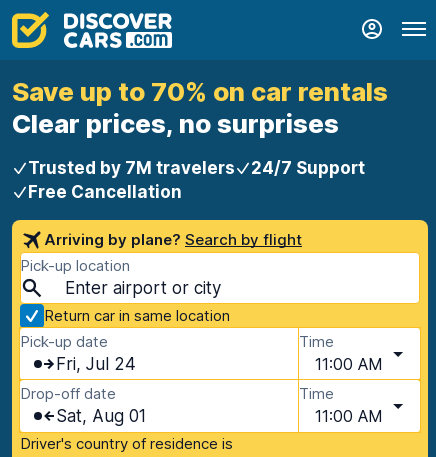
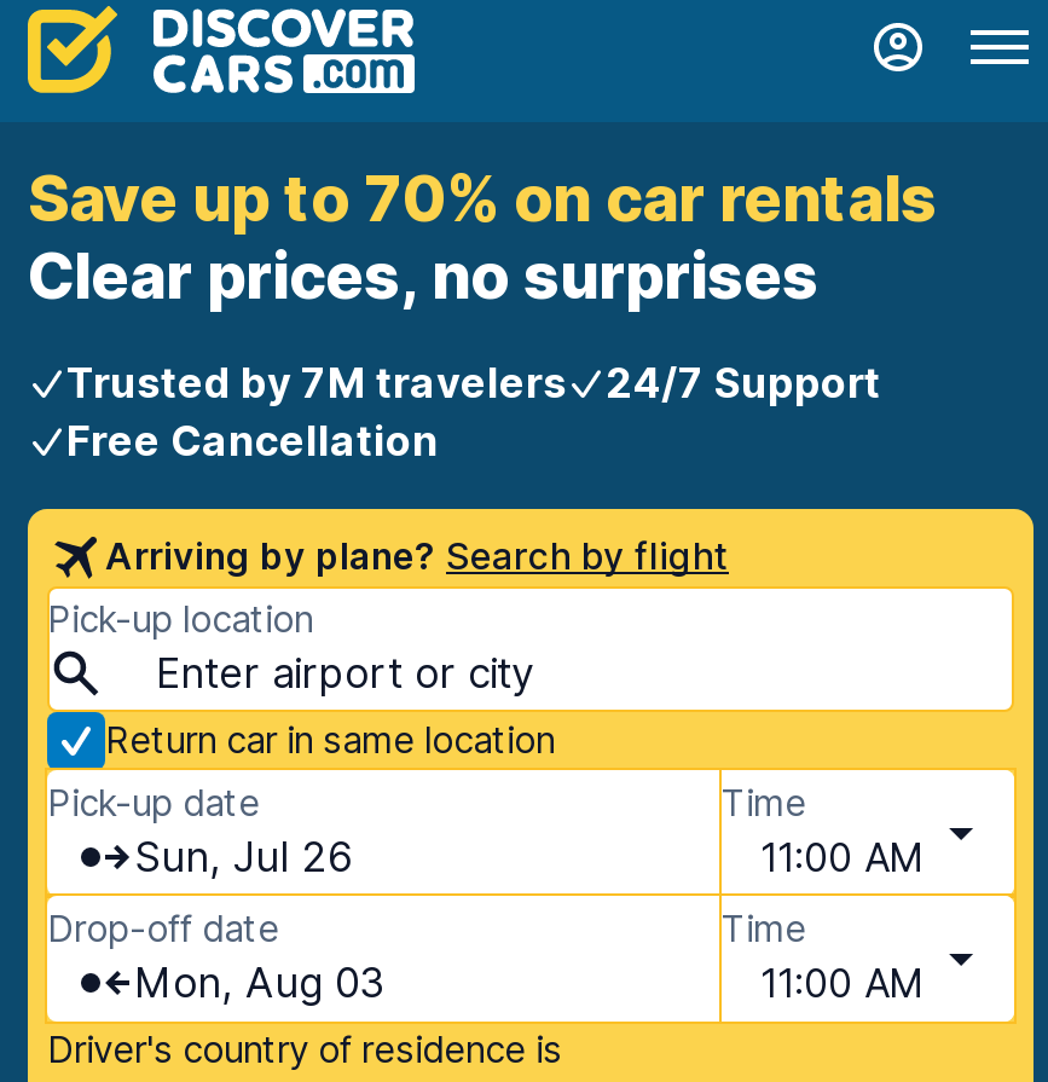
[56,354,136,374] Fri, Jul 24 -> [134,833,352,881] Sun, Jul 26
[56,406,146,426] Sat, Aug 01 -> [134,959,386,1007] Mon, Aug 03

